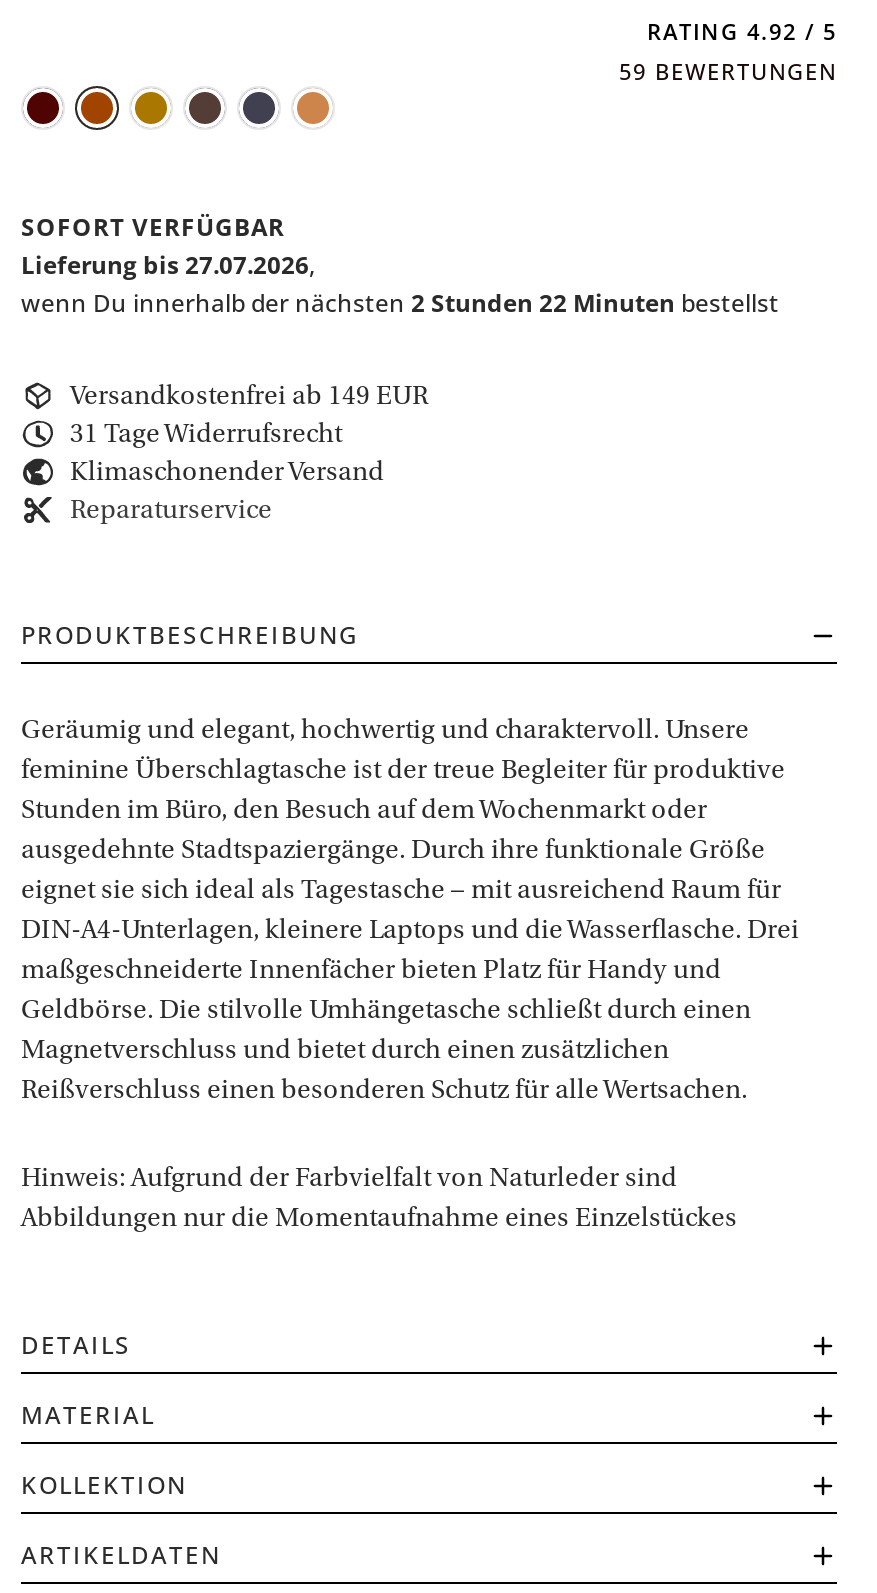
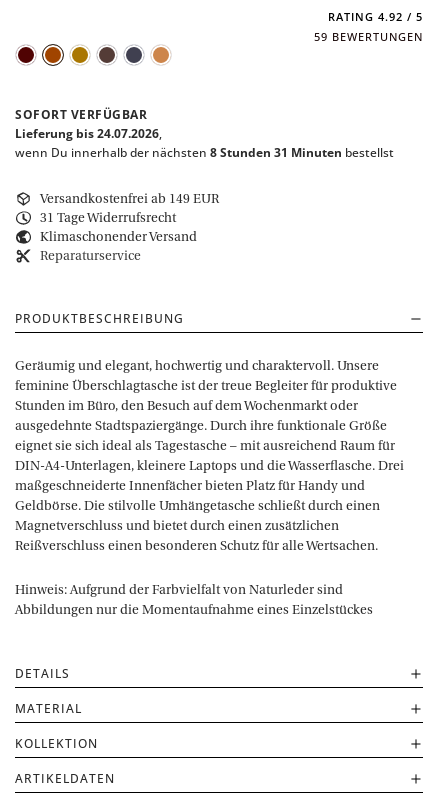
[21,247,315,281] Lieferung bis 27.07.2026, -> [15,124,162,141] Lieferung bis 24.07.2026,
[21,285,779,319] wenn Du innerhalb der nächsten 2 Stunden 22 Minuten bestellst -> [15,143,394,160] wenn Du innerhalb der nächsten 8 Stunden 31 Minuten bestellst

